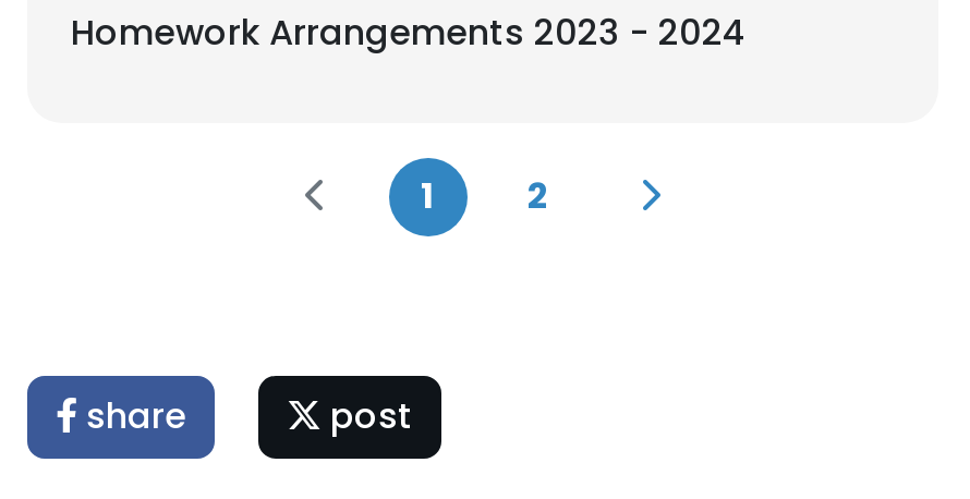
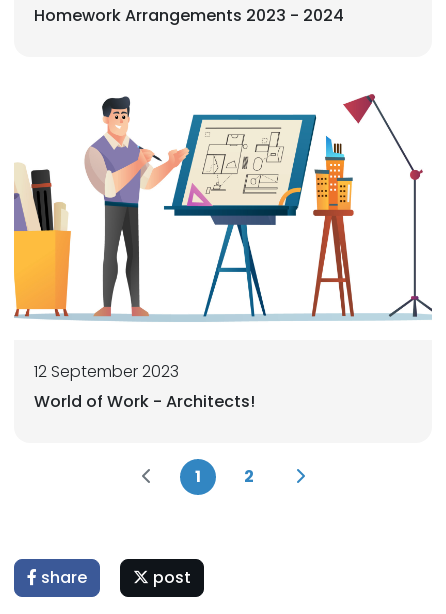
none -> [13,93,433,413] [image] | 12 September 2023 | World of Work - Architects!

